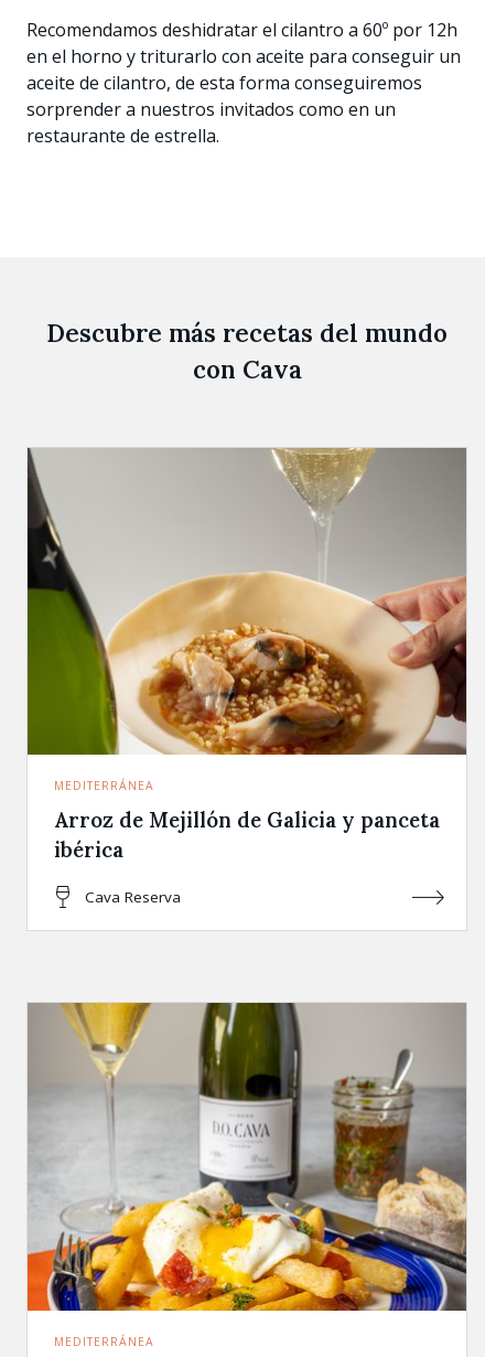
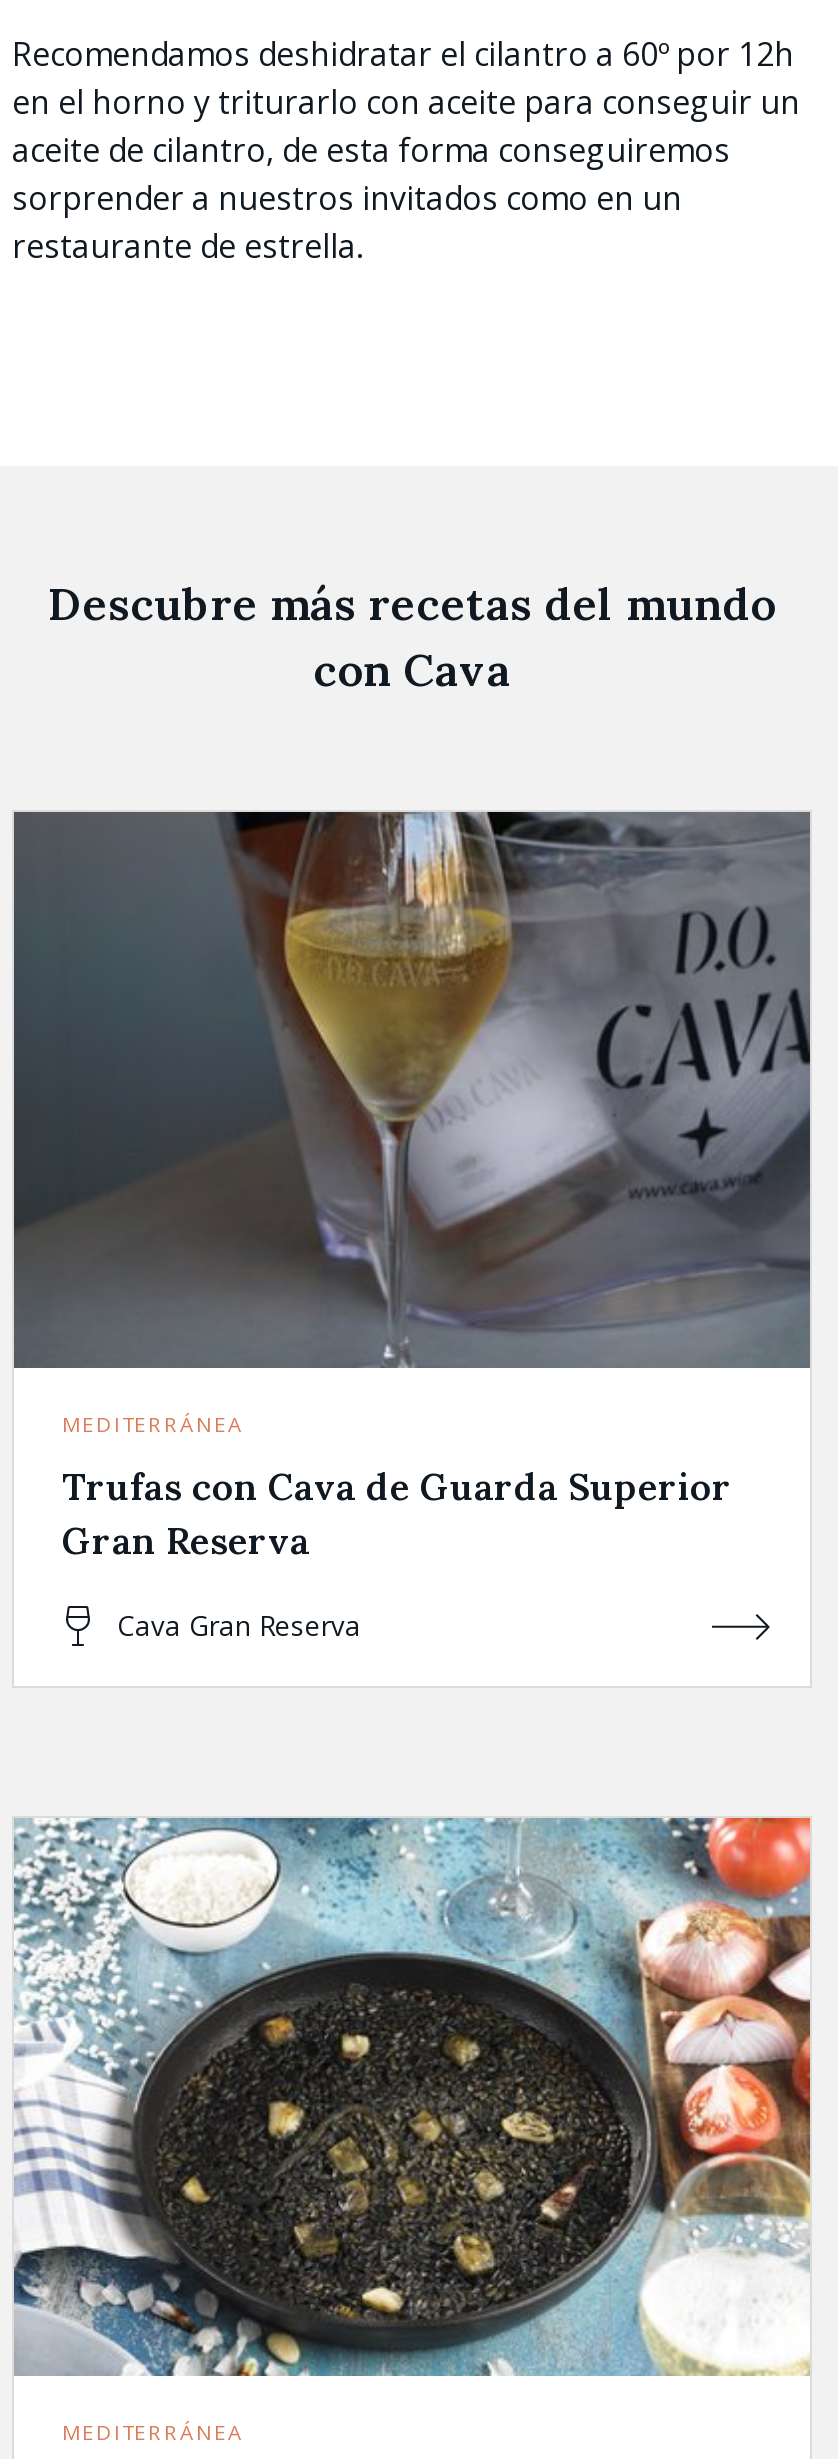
[26,447,467,756] [image] -> [12,810,812,1370] [image]
[54,807,440,863] Arroz de Mejillón de Galicia y panceta | ibérica -> [62,1462,732,1564] Trufas con Cava de Guarda Superior | Gran Reserva
[84,887,180,907] Cava Reserva -> [117,1608,361,1644] Cava Gran Reserva
[26,1002,467,1312] [image] -> [12,1816,812,2378] [image]

